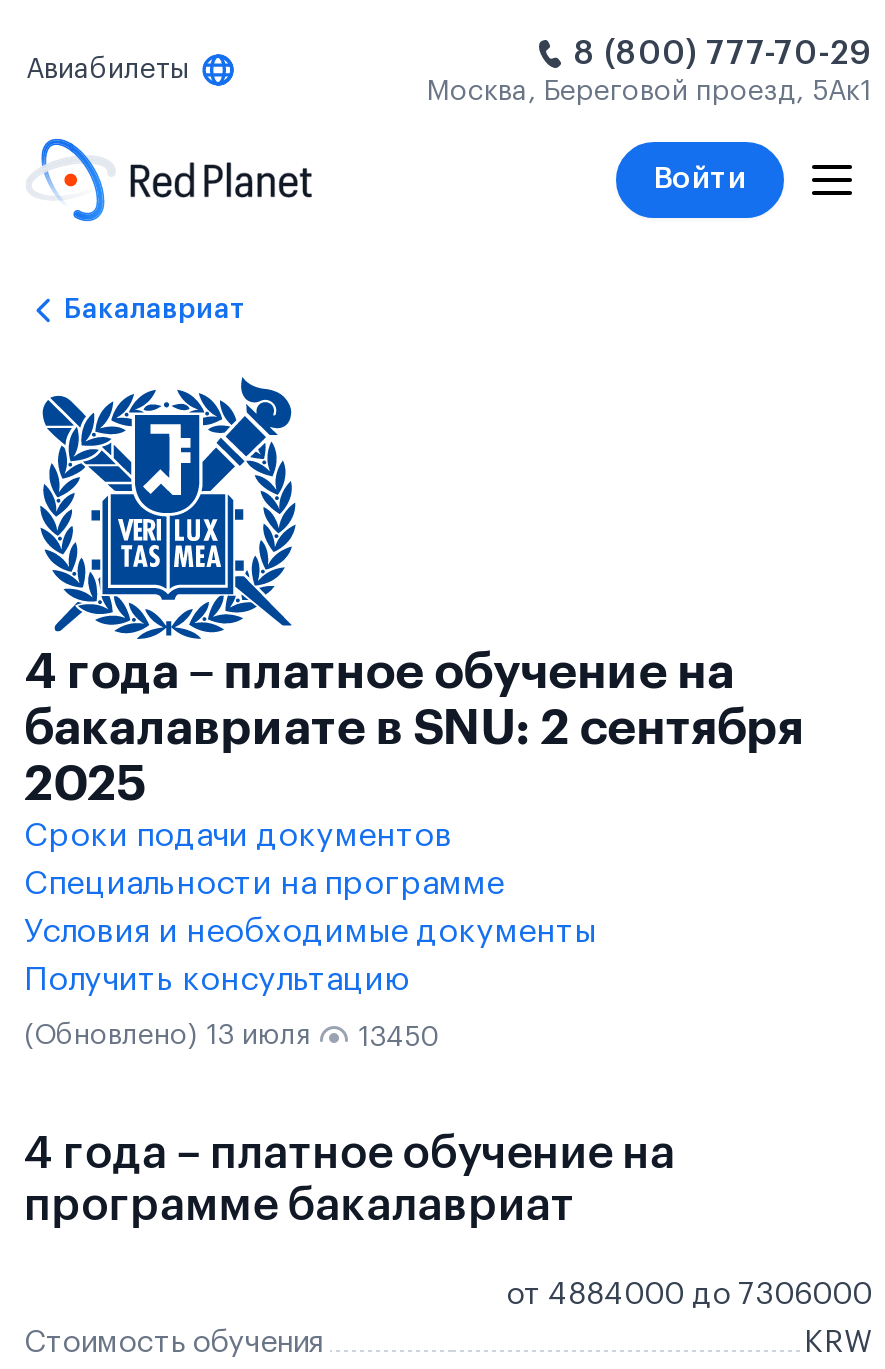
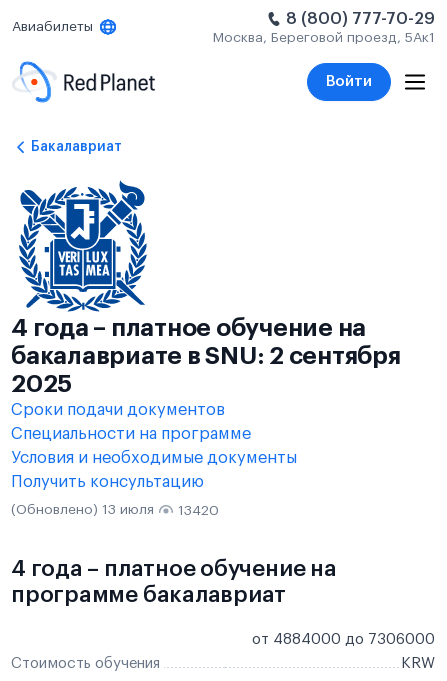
[24,1022,440,1052] (Обновлено) 13 июля 13450 -> [11,503,219,518] (Обновлено) 13 июля 13420

